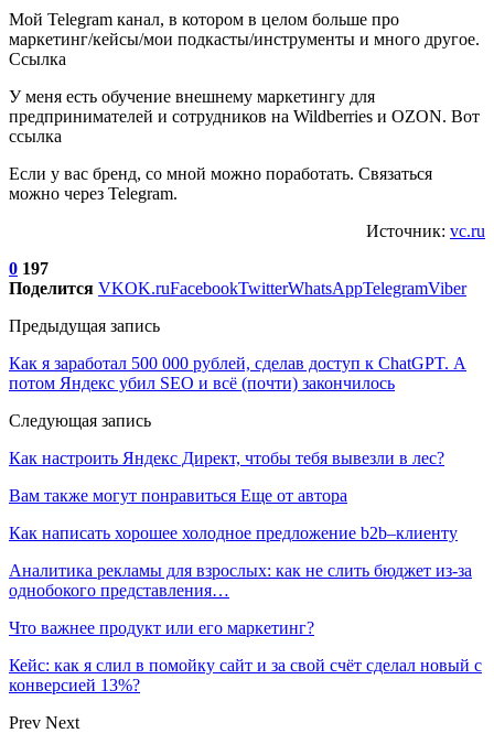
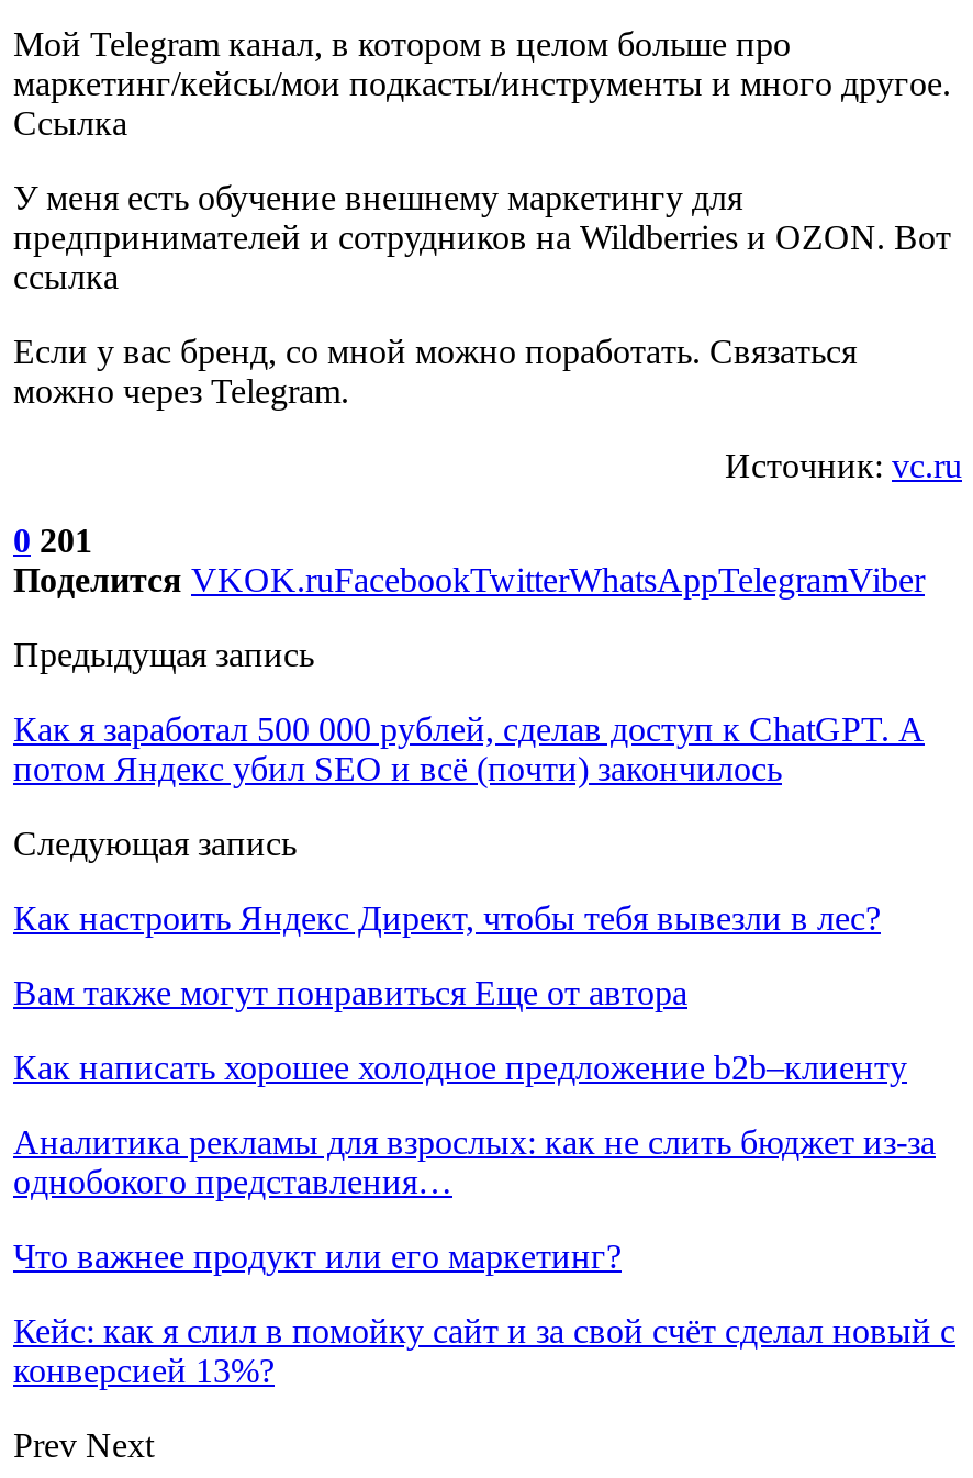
[9,259,49,278] 0 197 -> [13,522,92,560] 0 201

